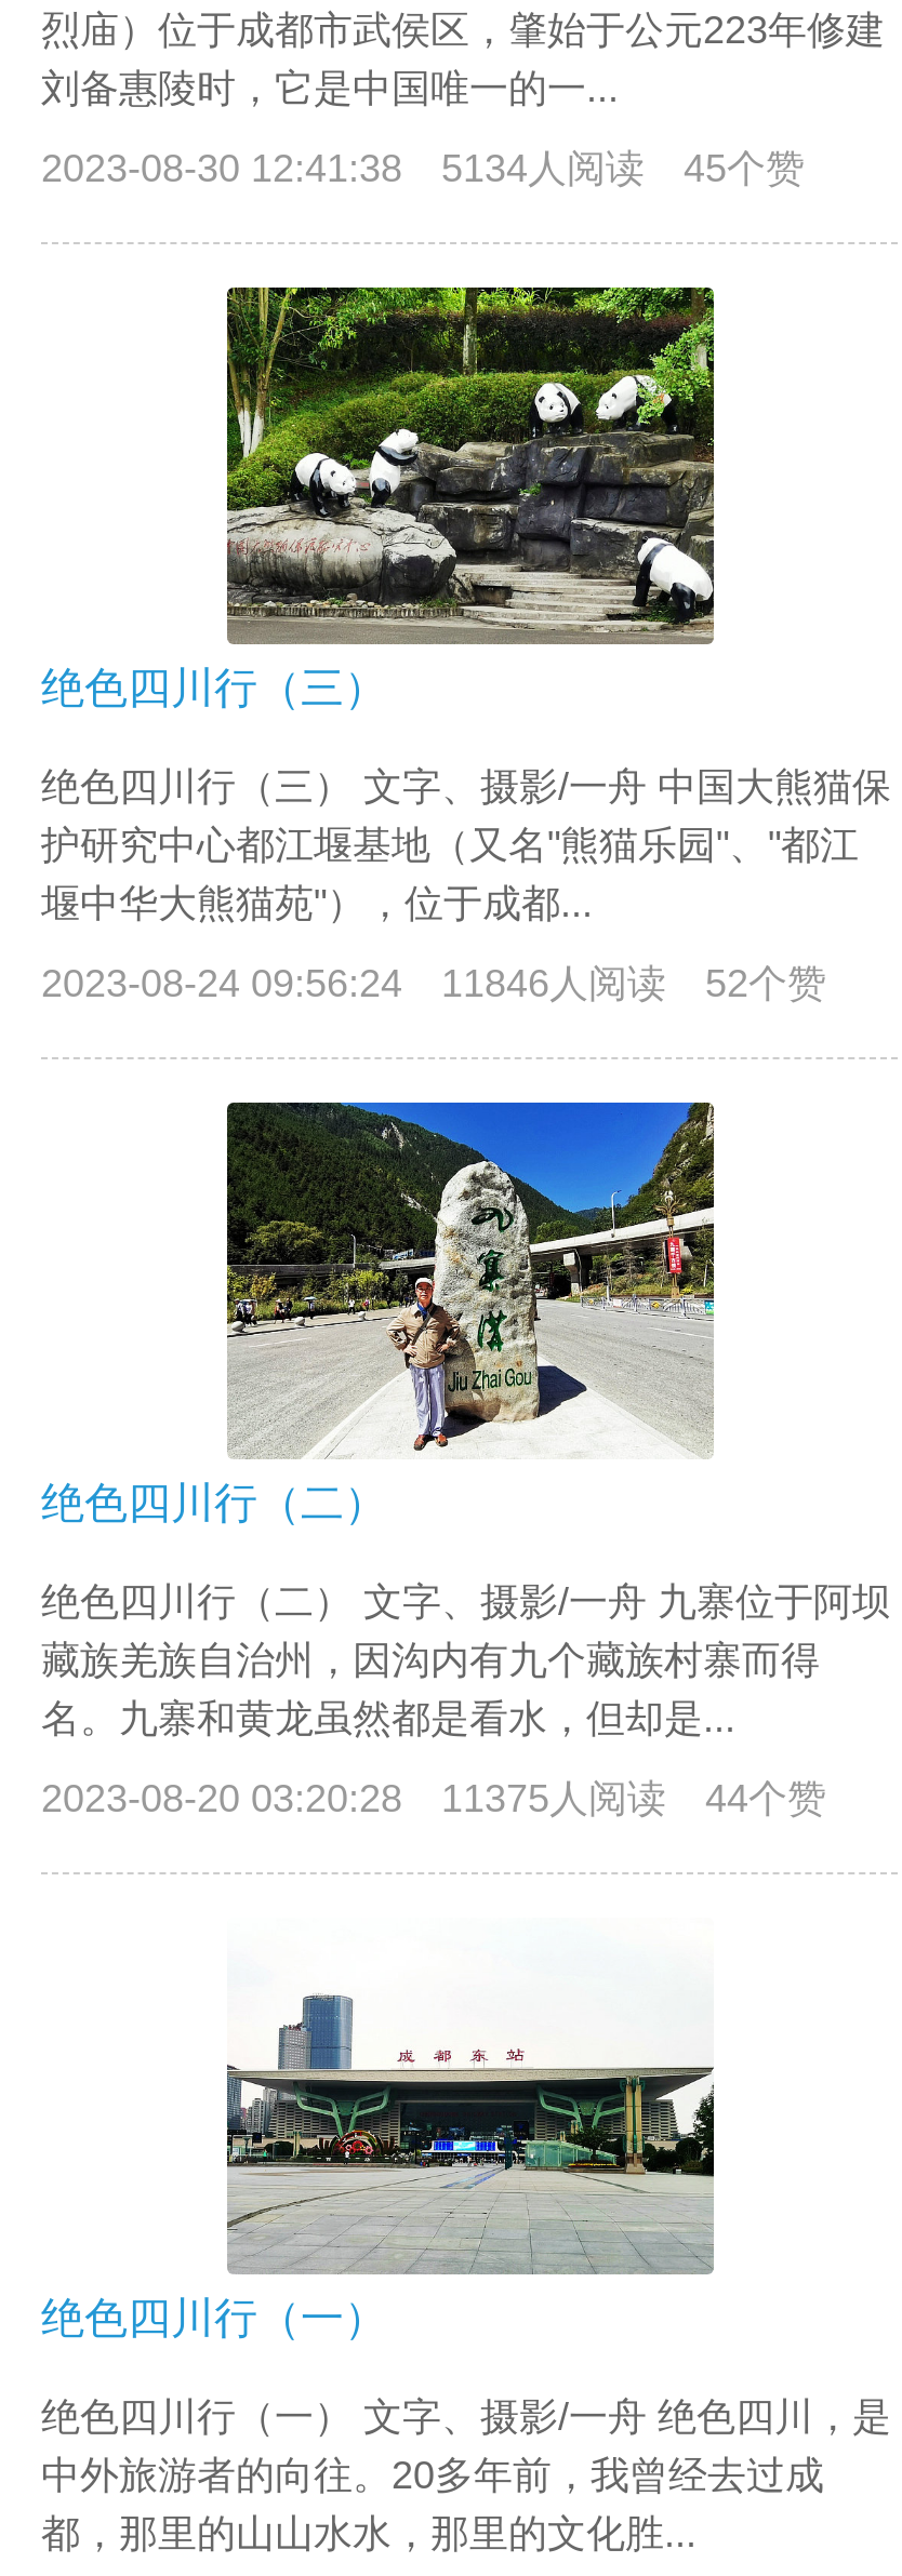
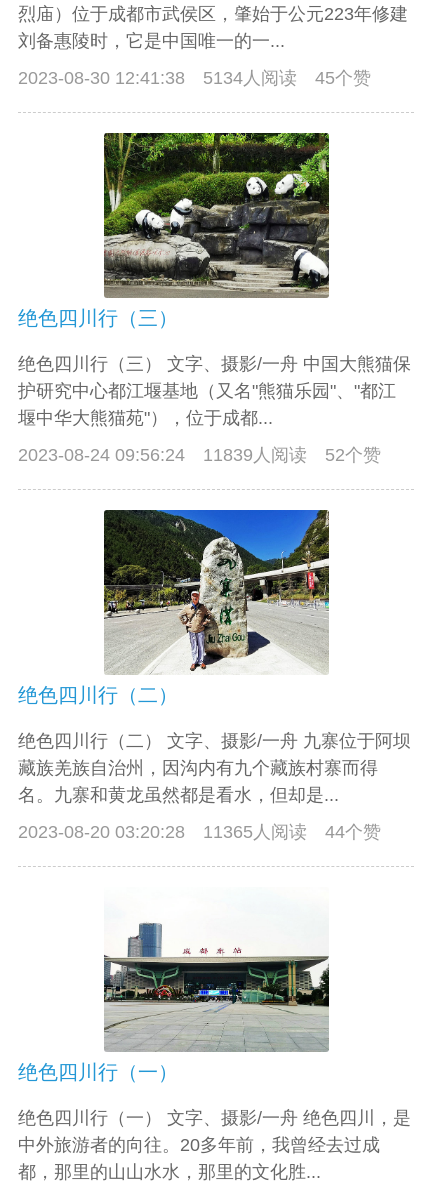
[41,962,826,1005] 2023-08-24 09:56:24 11846人阅读 52个赞 -> [18,445,381,465] 2023-08-24 09:56:24 11839人阅读 52个赞
[41,1777,826,1820] 2023-08-20 03:20:28 11375人阅读 44个赞 -> [18,822,381,842] 2023-08-20 03:20:28 11365人阅读 44个赞

